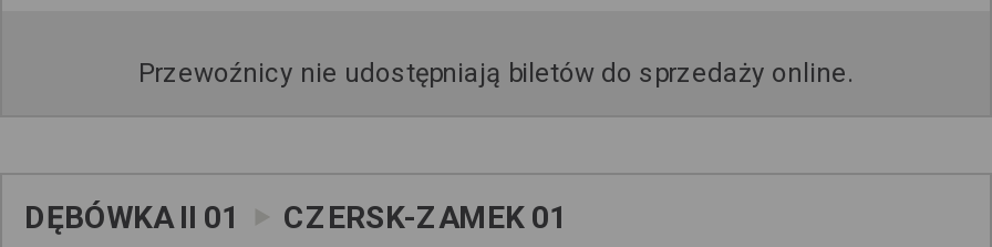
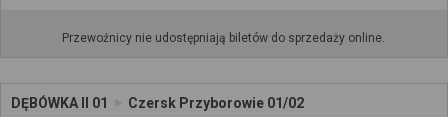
[283,199,567,234] CZERSK-ZAMEK 01 -> [128,95,304,111] Czersk Przyborowie 01/02

